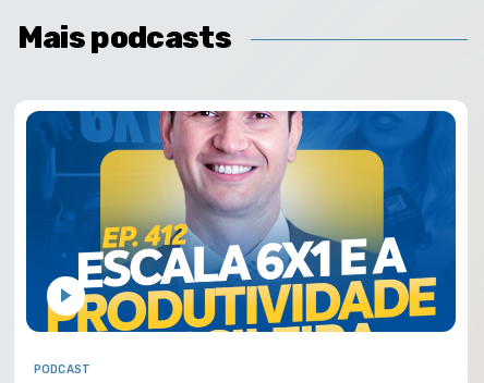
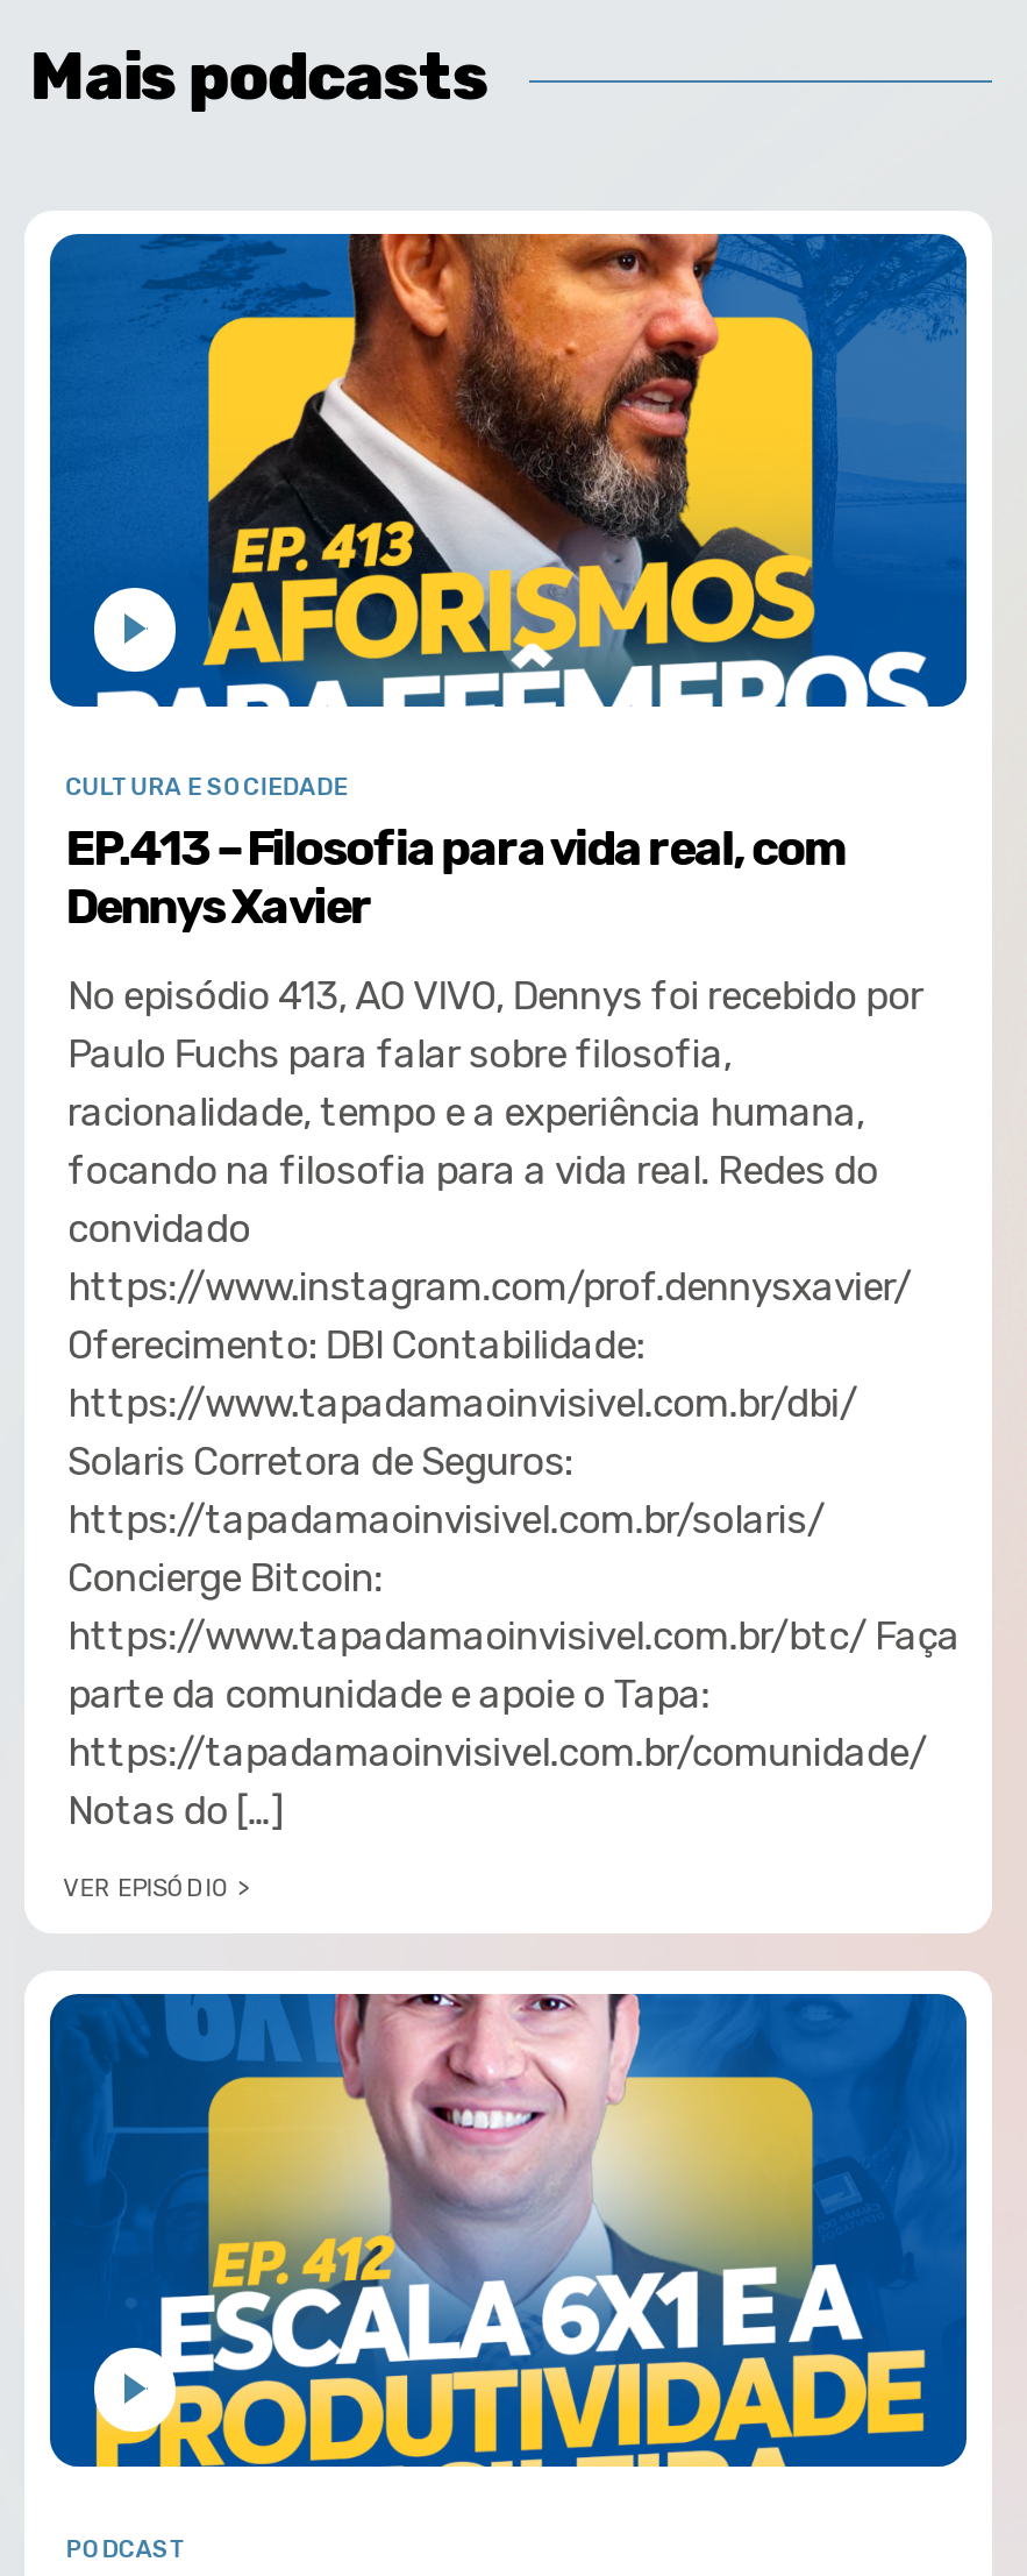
none -> [52,232,960,1903] [image] | CULTURA E SOCIEDADE | EP.413 – Filosofia para vida real, com | Dennys Xavier | No episódio 413, AO VIVO, Dennys foi recebido por | Paulo Fuchs para falar sobre filosofia, | racionalidade, tempo e a experiência humana, | focando na filosofia para a vida real. Redes do | convidado | https://www.instagram.com/prof.dennysxavier/ | Oferecimento: DBI Contabilidade: | https://www.tapadamaoinvisivel.com.br/dbi/ | Solaris Corretora de Seguros: | https://tapadamaoinvisivel.com.br/solaris/ | Concierge Bitcoin: | https://www.tapadamaoinvisivel.com.br/btc/ Faça | parte da comunidade e apoie o Tapa: | https://tapadamaoinvisivel.com.br/comunidade/ | Notas do […] | VER EPISÓDIO >

